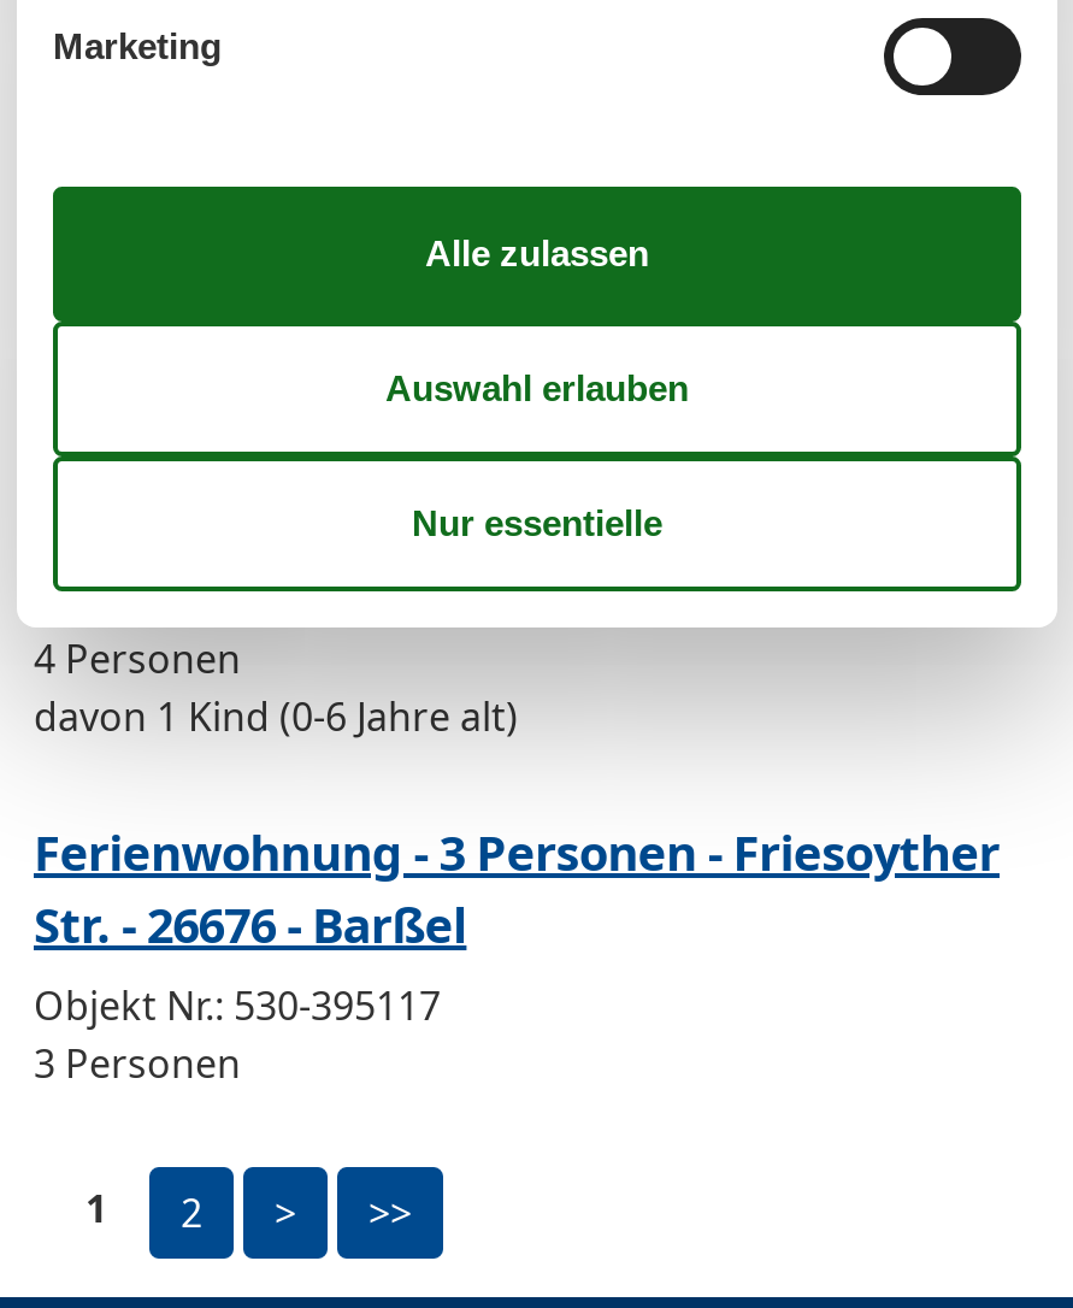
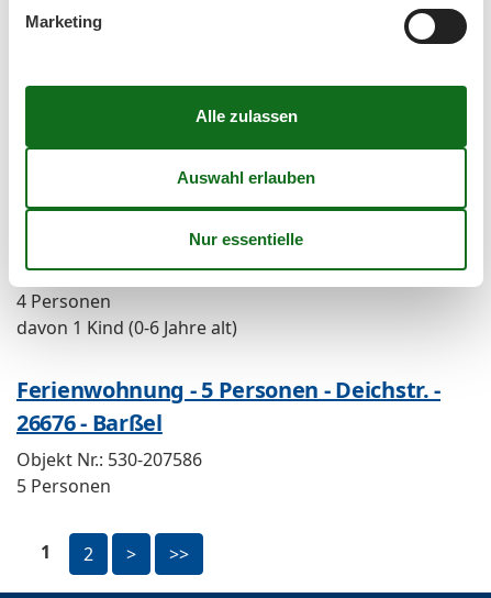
[34,820,1000,1090] Ferienwohnung - 3 Personen - Friesoyther | Str. - 26676 - Barßel | Objekt Nr.: 530-395117 | 3 Personen -> [16,375,440,498] Ferienwohnung - 5 Personen - Deichstr. - | 26676 - Barßel | Objekt Nr.: 530-207586 | 5 Personen

